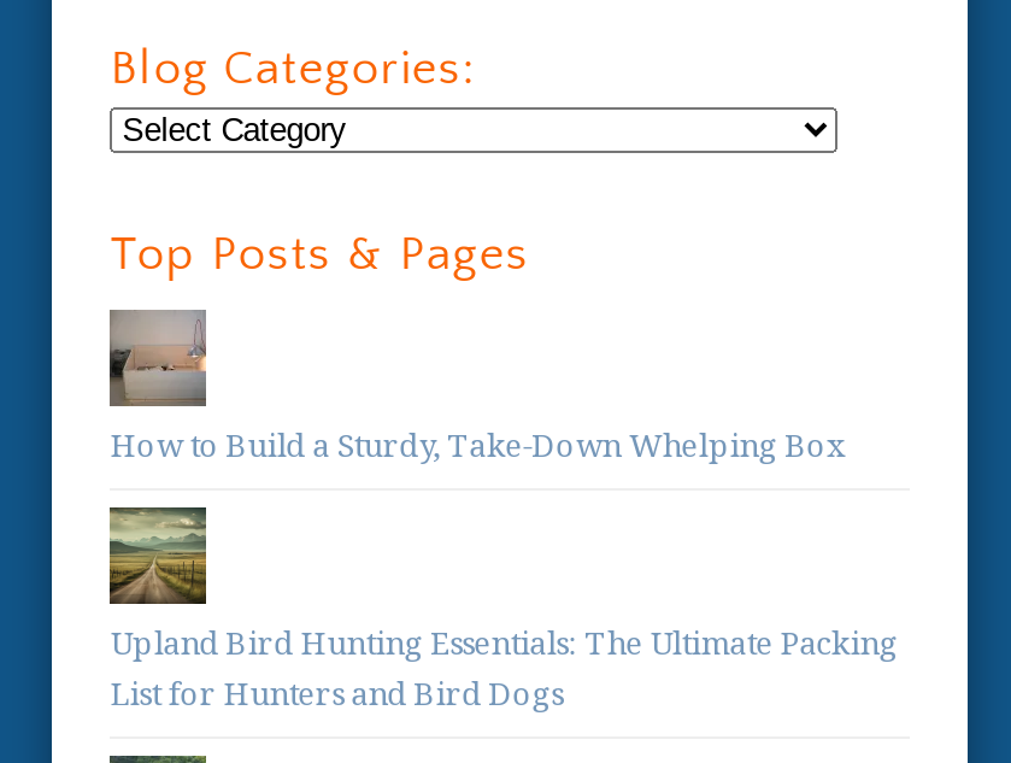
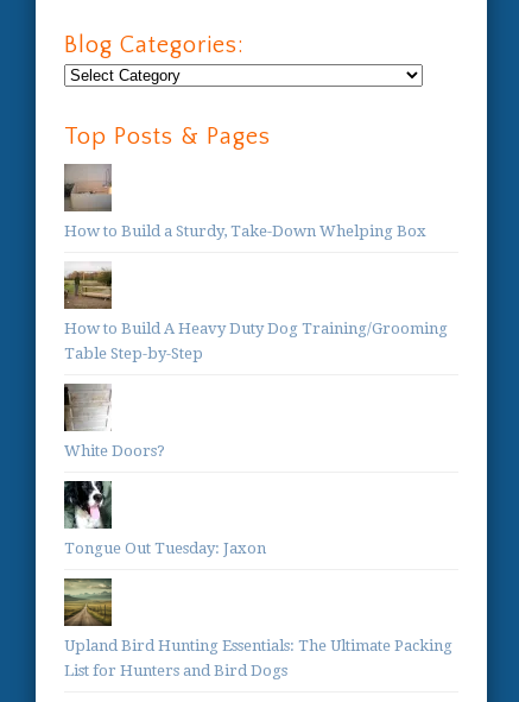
none -> [64,266,448,362] [image] | How to Build A Heavy Duty Dog Training/Grooming | Table Step-by-Step
none -> [64,384,165,460] [image] | White Doors?
none -> [64,481,266,557] [image] | Tongue Out Tuesday: Jaxon

